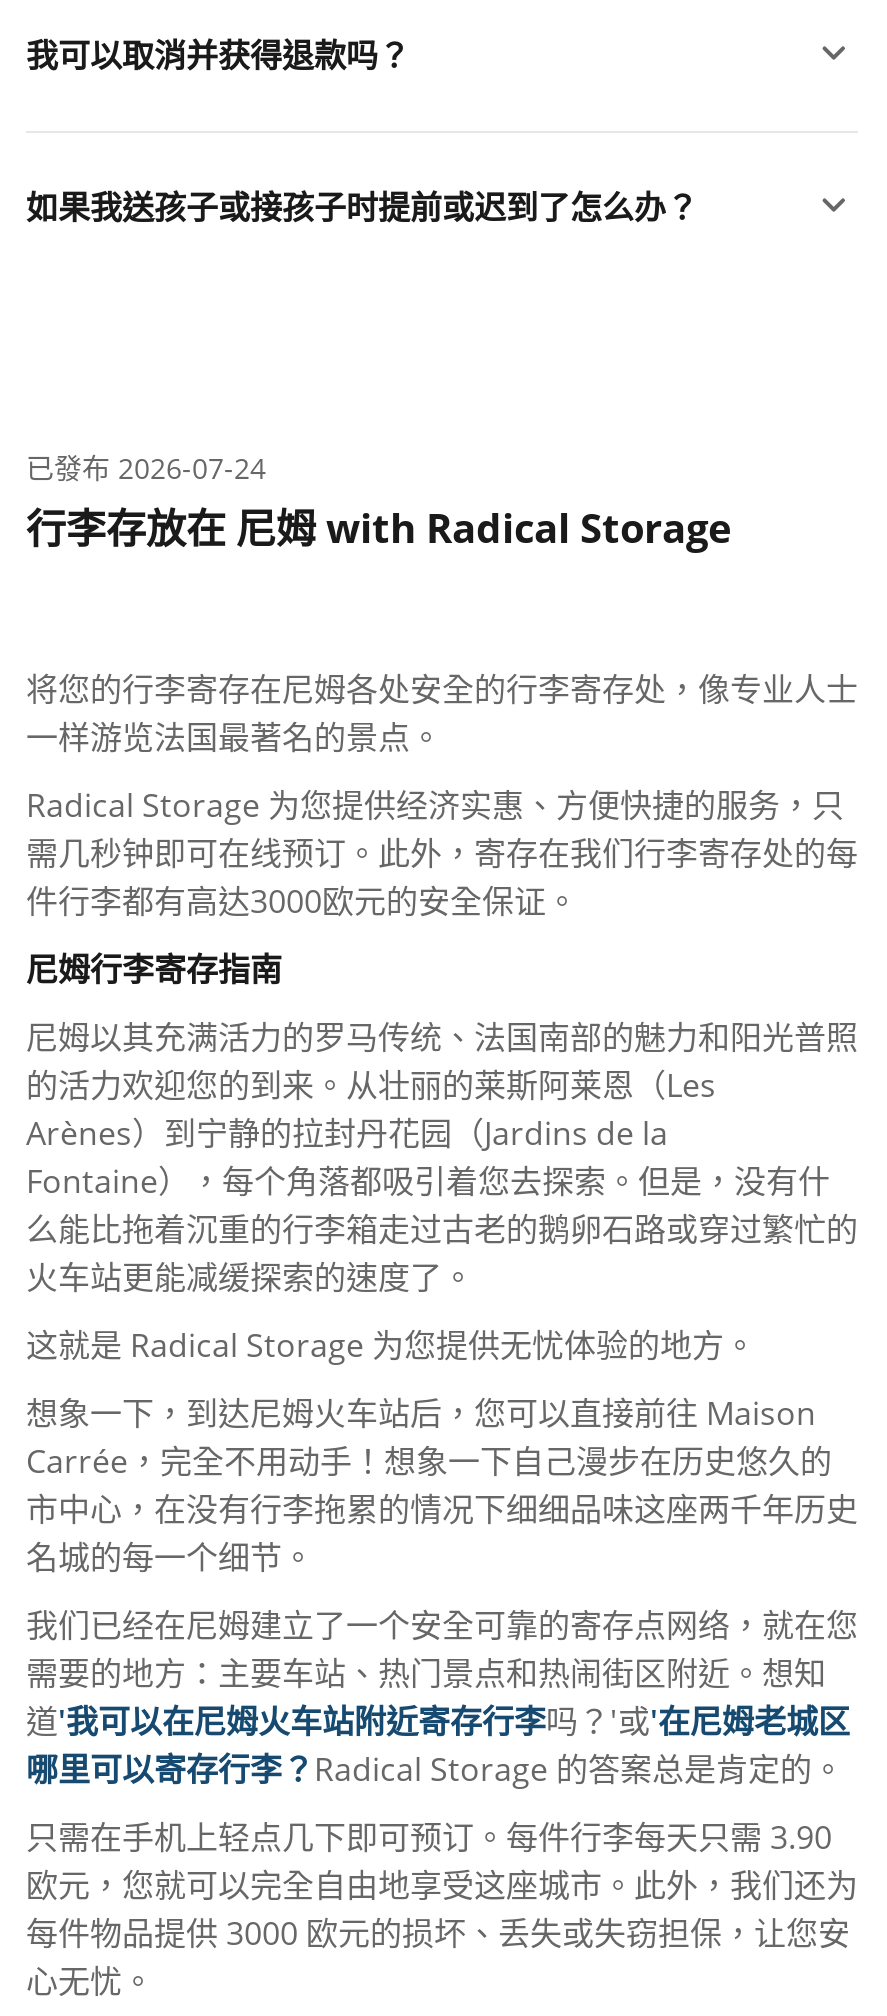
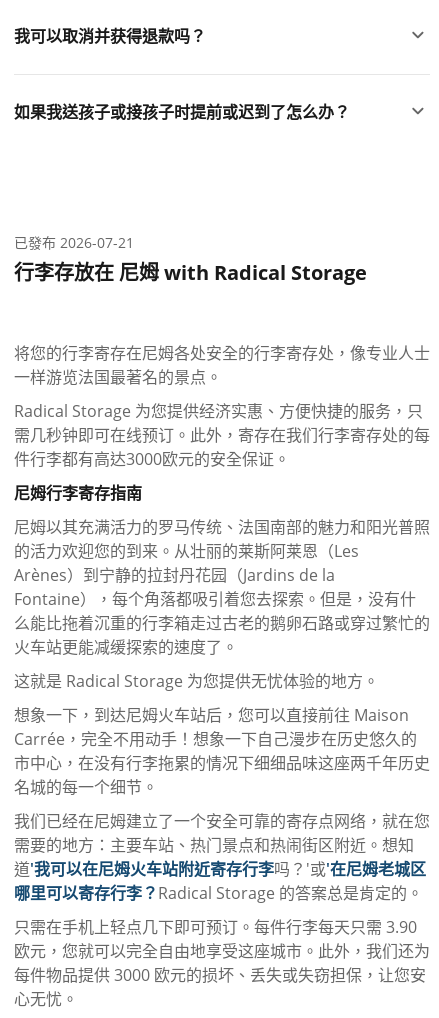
[26,449,266,487] 已發布2026-07-24 -> [14,233,134,252] 已發布2026-07-21

